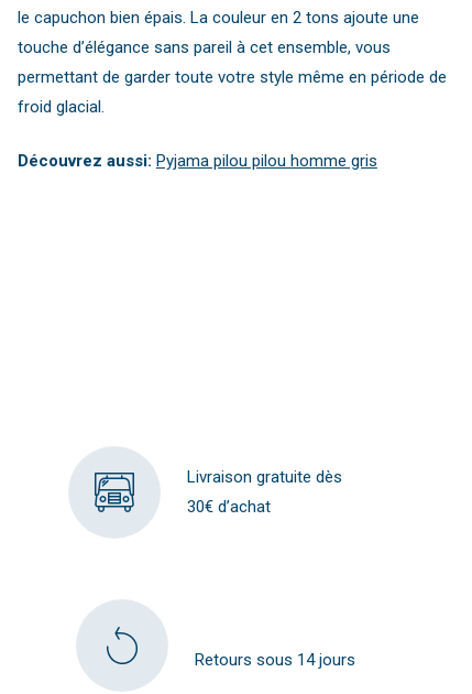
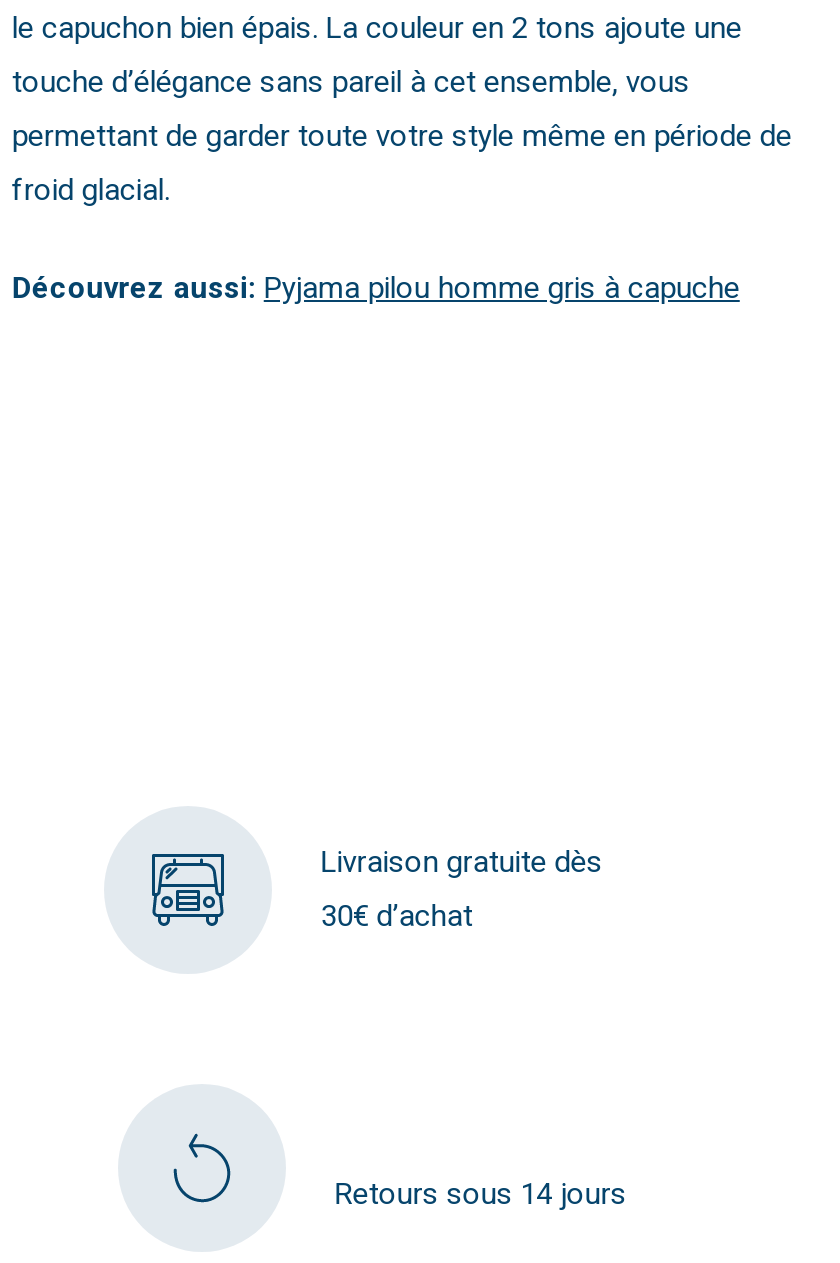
[17,151,377,171] Découvrez aussi: Pyjama pilou pilou homme gris -> [12,270,740,306] Découvrez aussi: Pyjama pilou homme gris à capuche

